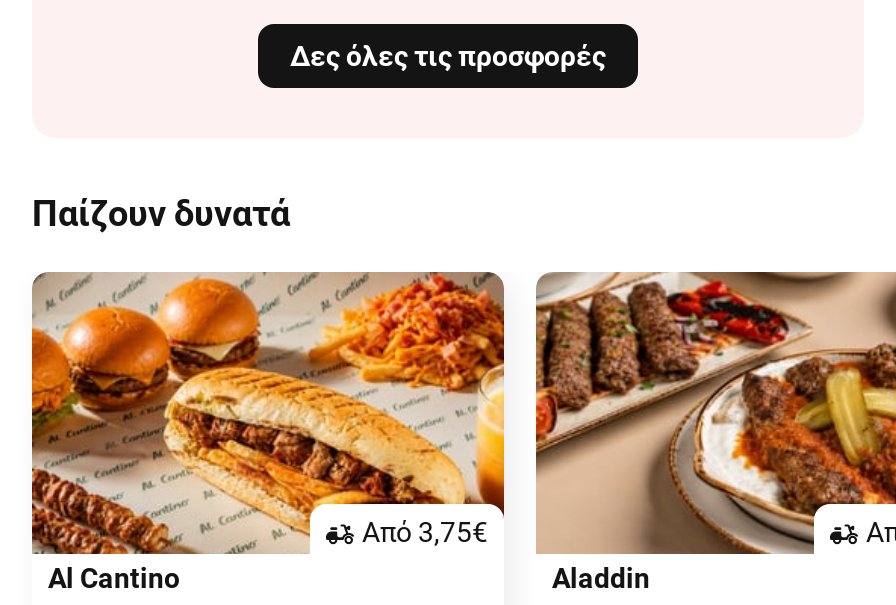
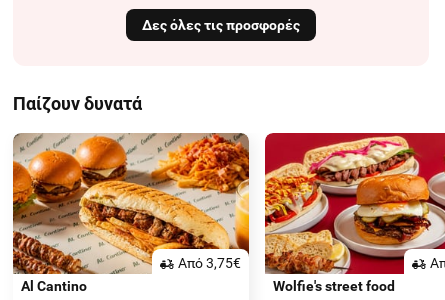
[534,270,890,594] [image] | Aladdin -> [264,132,442,294] [image] | Wolfie's street food

